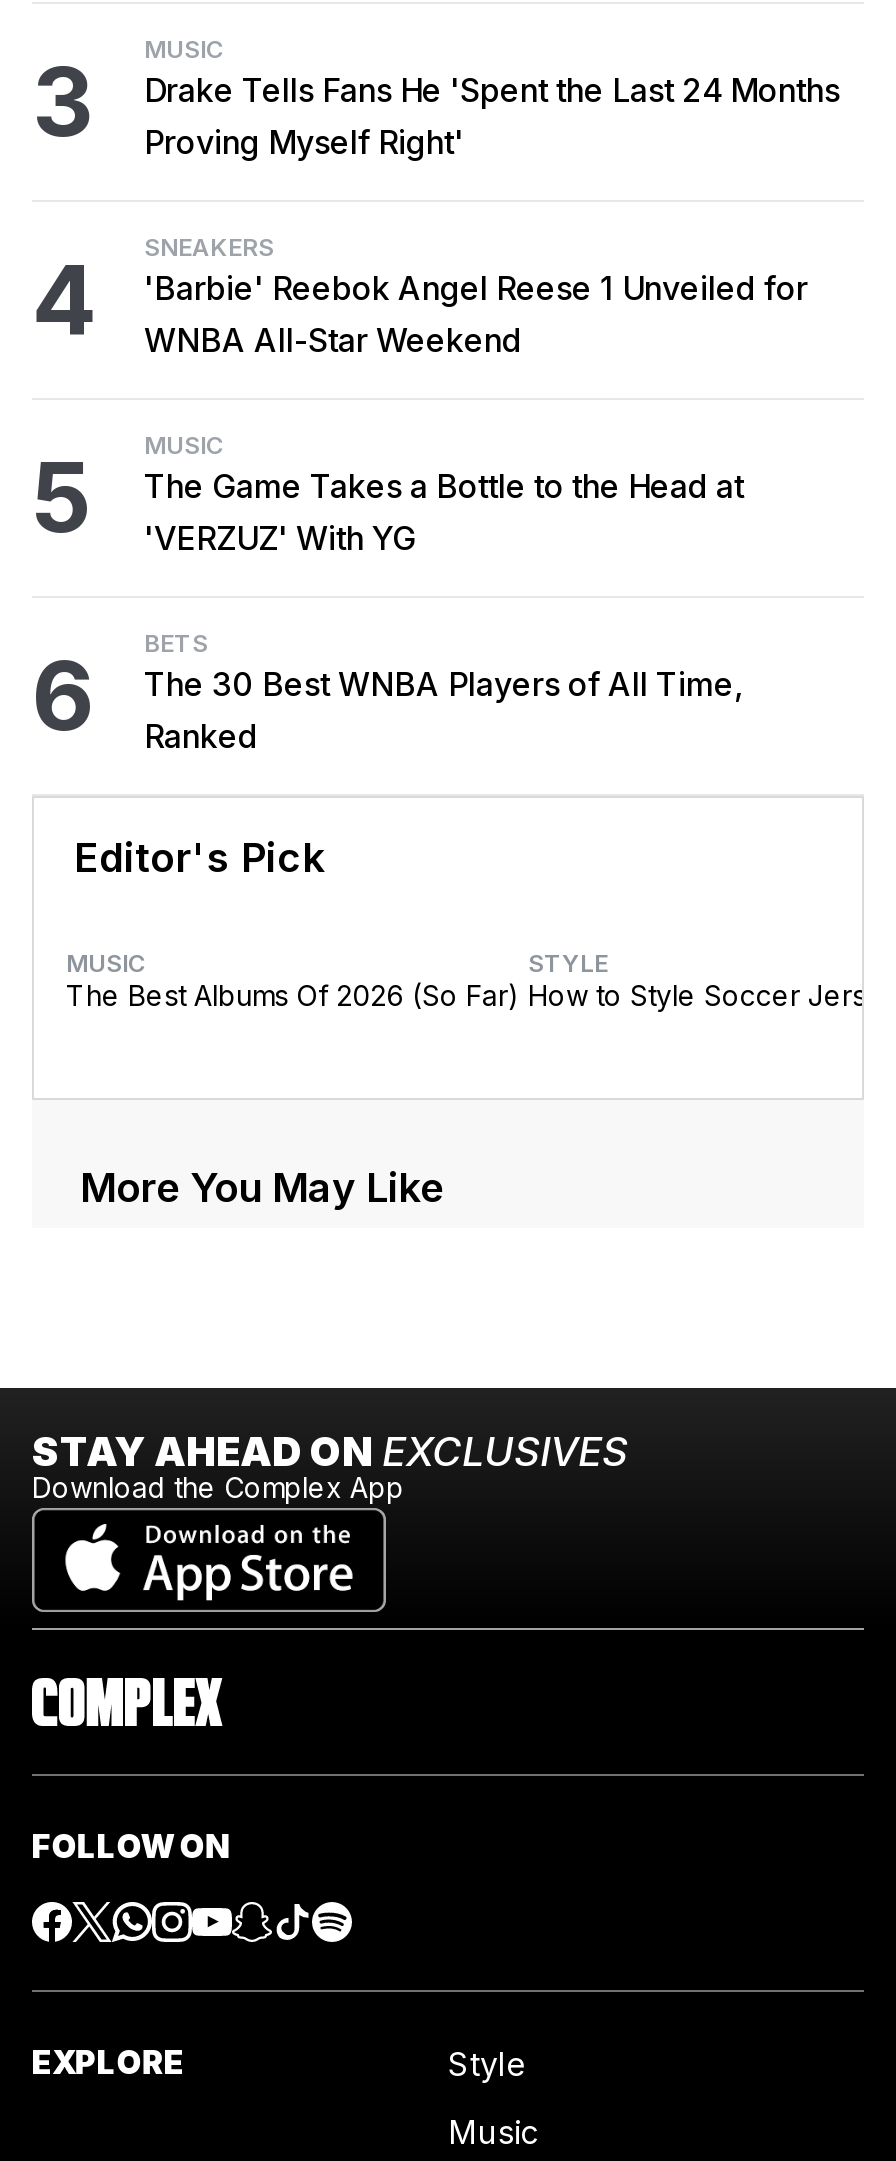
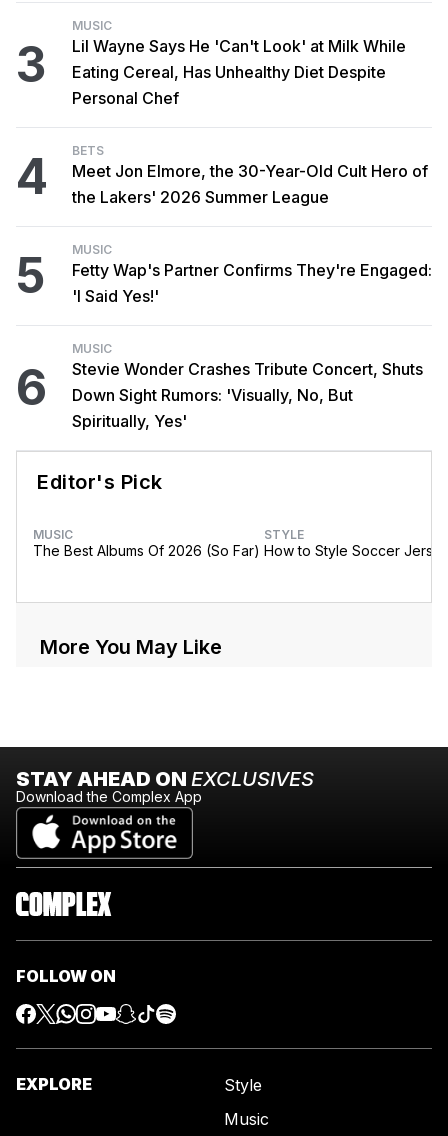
[144,70,840,162] Drake Tells Fans He 'Spent the Last 24 Months | Proving Myself Right' -> [72,36,406,108] Lil Wayne Says He 'Can't Look' at Milk While | Eating Cereal, Has Unhealthy Diet Despite | Personal Chef
[144,232,808,360] SNEAKERS | 'Barbie' Reebok Angel Reese 1 Unveiled for | WNBA All-Star Weekend -> [72,143,429,207] BETS | Meet Jon Elmore, the 30-Year-Old Cult Hero of | the Lakers' 2026 Summer League
[144,466,744,558] The Game Takes a Bottle to the Head at | 'VERZUZ' With YG -> [72,260,432,306] Fetty Wap's Partner Confirms They're Engaged: | 'I Said Yes!'
[144,628,744,756] BETS | The 30 Best WNBA Players of All Time, | Ranked -> [72,341,423,431] MUSIC | Stevie Wonder Crashes Tribute Concert, Shuts | Down Sight Rumors: 'Visually, No, But | Spiritually, Yes'

